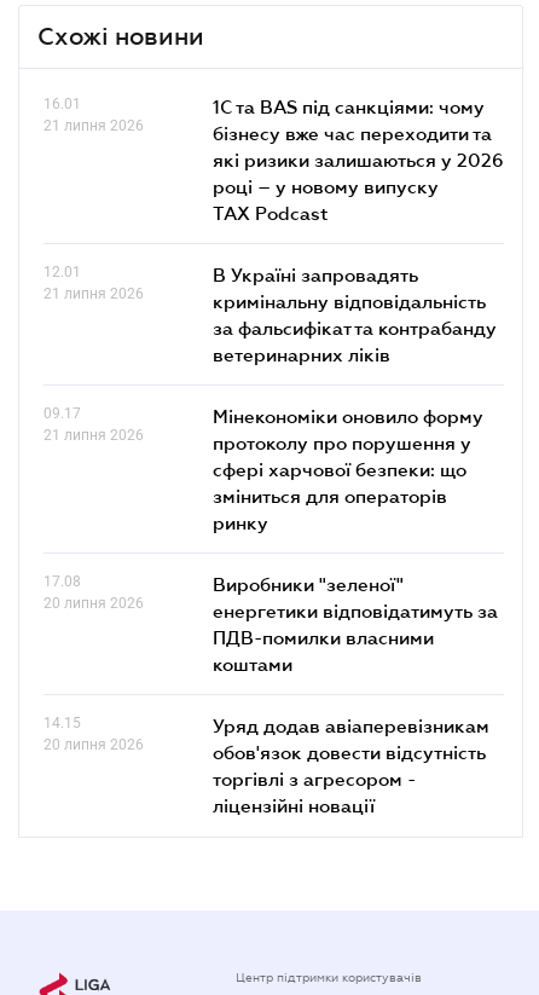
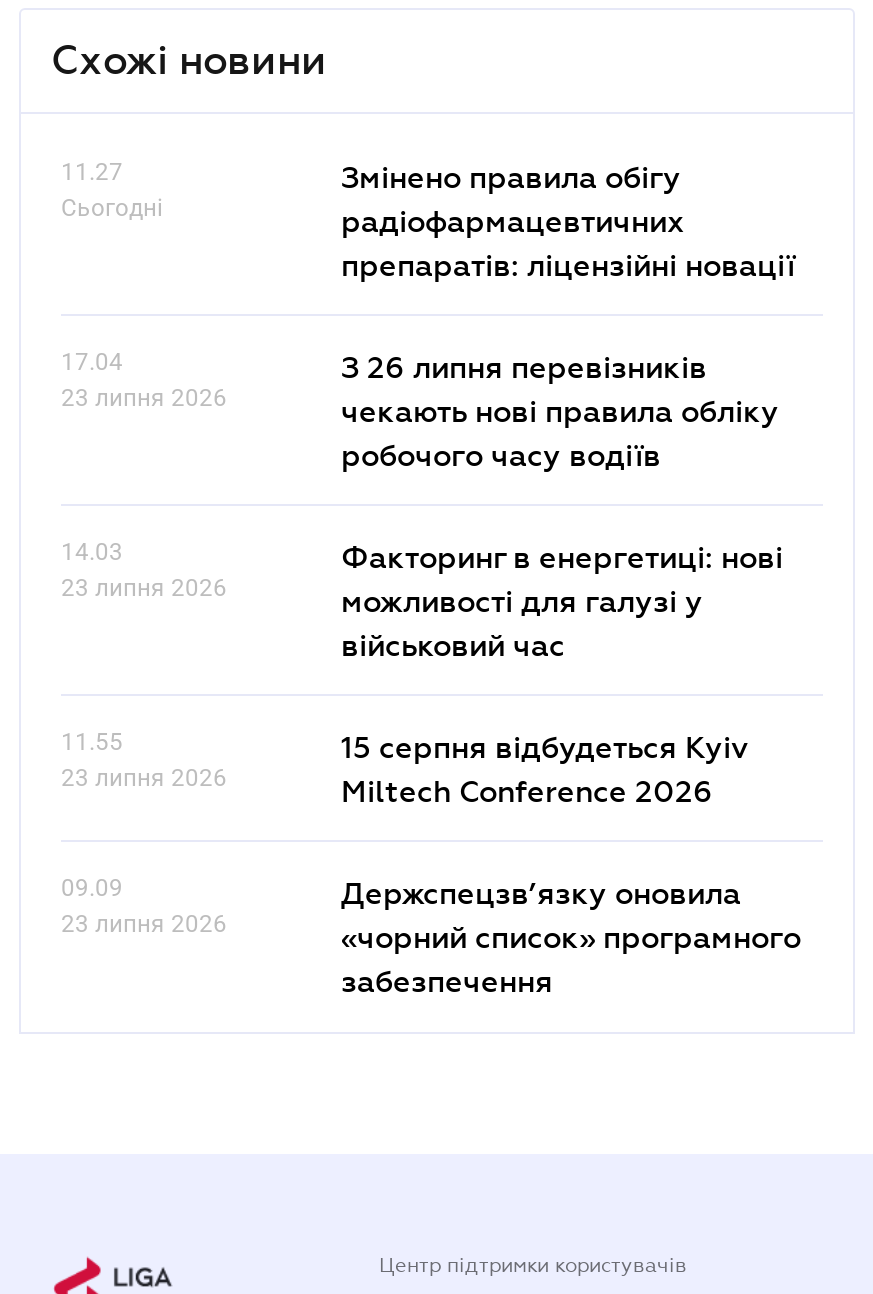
[44,95,144,134] 16.01 | 21 липня 2026 -> [61,157,163,221] 11.27 | Сьогодні
[213,95,504,223] 1С та BAS під санкціями: чому | бізнесу вже час переходити та | які ризики залишаються у 2026 | році – у новому випуску | TAX Podcast -> [341,157,795,281] Змінено правила обігу | радіофармацевтичних | препаратів: ліцензійні новації
[44,263,144,302] 12.01 | 21 липня 2026 -> [61,347,227,411] 17.04 | 23 липня 2026
[213,263,497,365] В Україні запровадять | кримінальну відповідальність | за фальсифікат та контрабанду | ветеринарних ліків -> [341,347,779,471] З 26 липня перевізників | чекають нові правила обліку | робочого часу водіїв
[44,405,144,443] 09.17 | 21 липня 2026 -> [61,537,227,601] 14.03 | 23 липня 2026
[213,405,483,533] Мінекономіки оновило форму | протоколу про порушення у | сфері харчової безпеки: що | зміниться для операторів | ринку -> [341,537,783,661] Факторинг в енергетиці: нові | можливості для галузі у | військовий час
[44,573,144,611] 17.08 | 20 липня 2026 -> [61,727,227,791] 11.55 | 23 липня 2026
[213,573,498,674] Виробники "зеленої" | енергетики відповідатимуть за | ПДВ-помилки власними | коштами -> [341,727,749,807] 15 серпня відбудеться Kyiv | Miltech Conference 2026
[44,714,144,753] 14.15 | 20 липня 2026 -> [61,873,227,937] 09.09 | 23 липня 2026
[213,714,489,816] Уряд додав авіаперевізникам | обов'язок довести відсутність | торгівлі з агресором - | ліцензійні новації -> [341,873,801,997] Держспецзв’язку оновила | «чорний список» програмного | забезпечення

